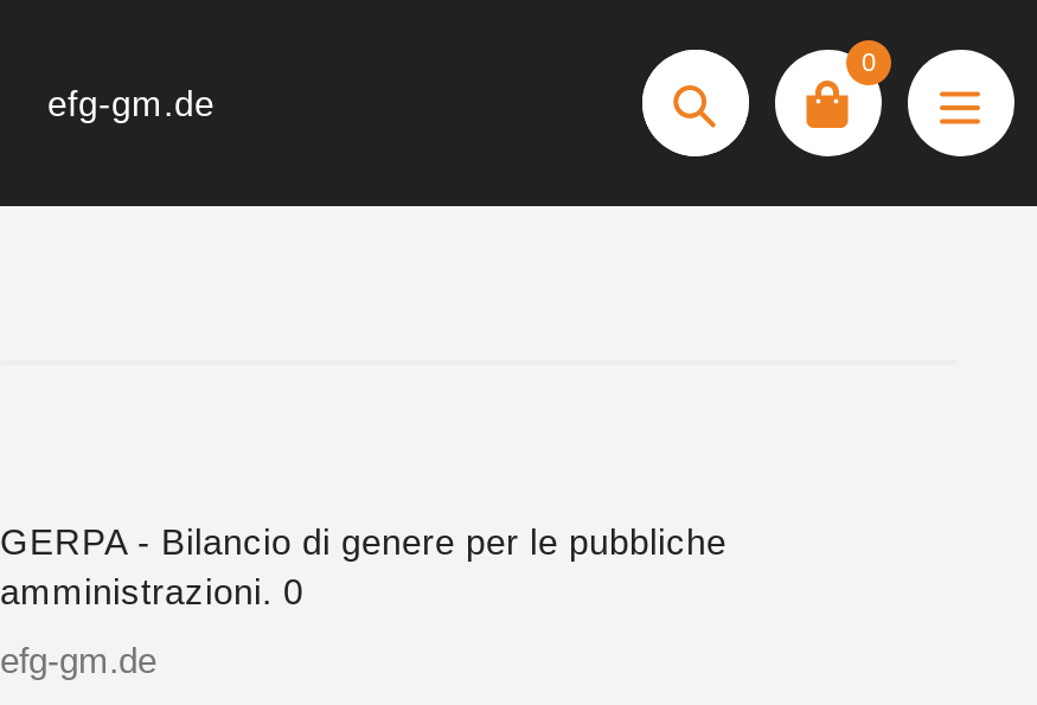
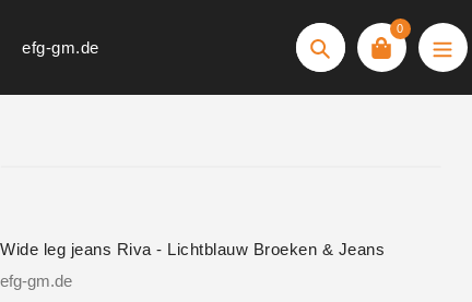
[0,521,726,611] GERPA - Bilancio di genere per le pubbliche | amministrazioni. 0 -> [0,240,385,258] Wide leg jeans Riva - Lichtblauw Broeken & Jeans

